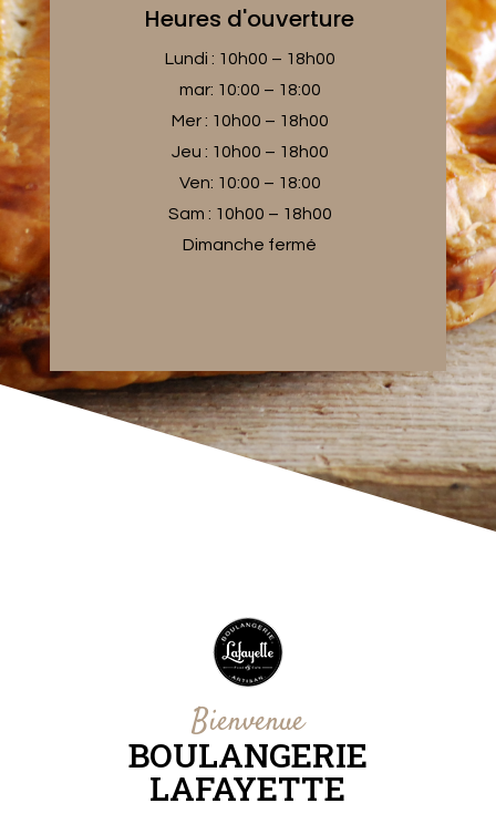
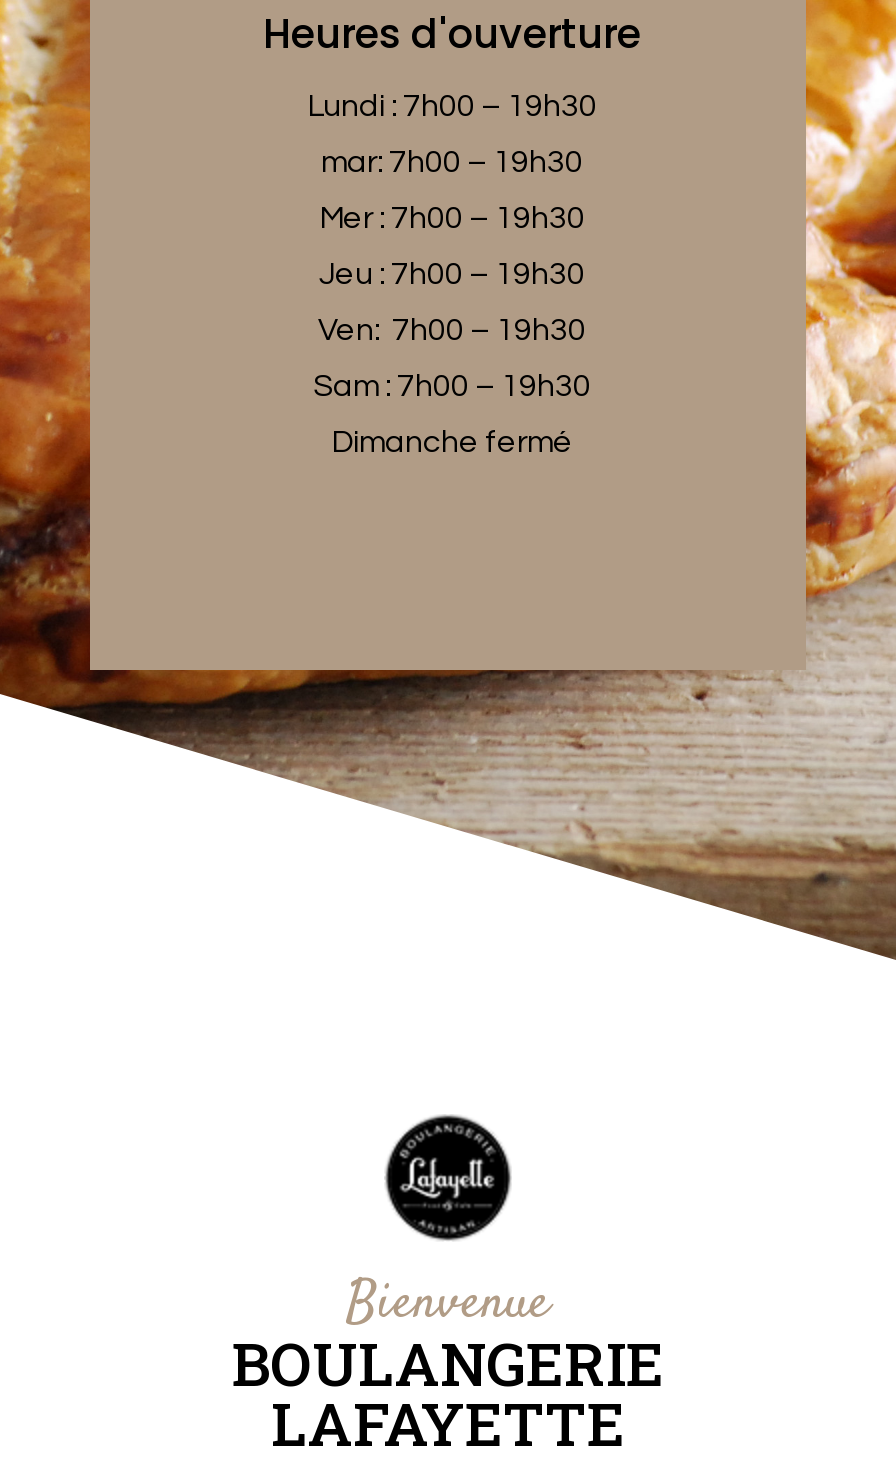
[165,50,335,68] Lundi : 10h00 – 18h00 -> [307,91,597,123] Lundi : 7h00 – 19h30
[179,81,321,99] mar: 10:00 – 18:00 -> [321,147,583,179] mar: 7h00 – 19h30
[172,112,329,130] Mer : 10h00 – 18h00 -> [319,203,585,235] Mer : 7h00 – 19h30
[172,143,329,161] Jeu : 10h00 – 18h00 -> [319,259,585,291] Jeu : 7h00 – 19h30
[179,174,321,192] Ven: 10:00 – 18:00 -> [318,315,586,347] Ven: 7h00 – 19h30
[168,205,332,223] Sam : 10h00 – 18h00 -> [313,371,591,403] Sam : 7h00 – 19h30

